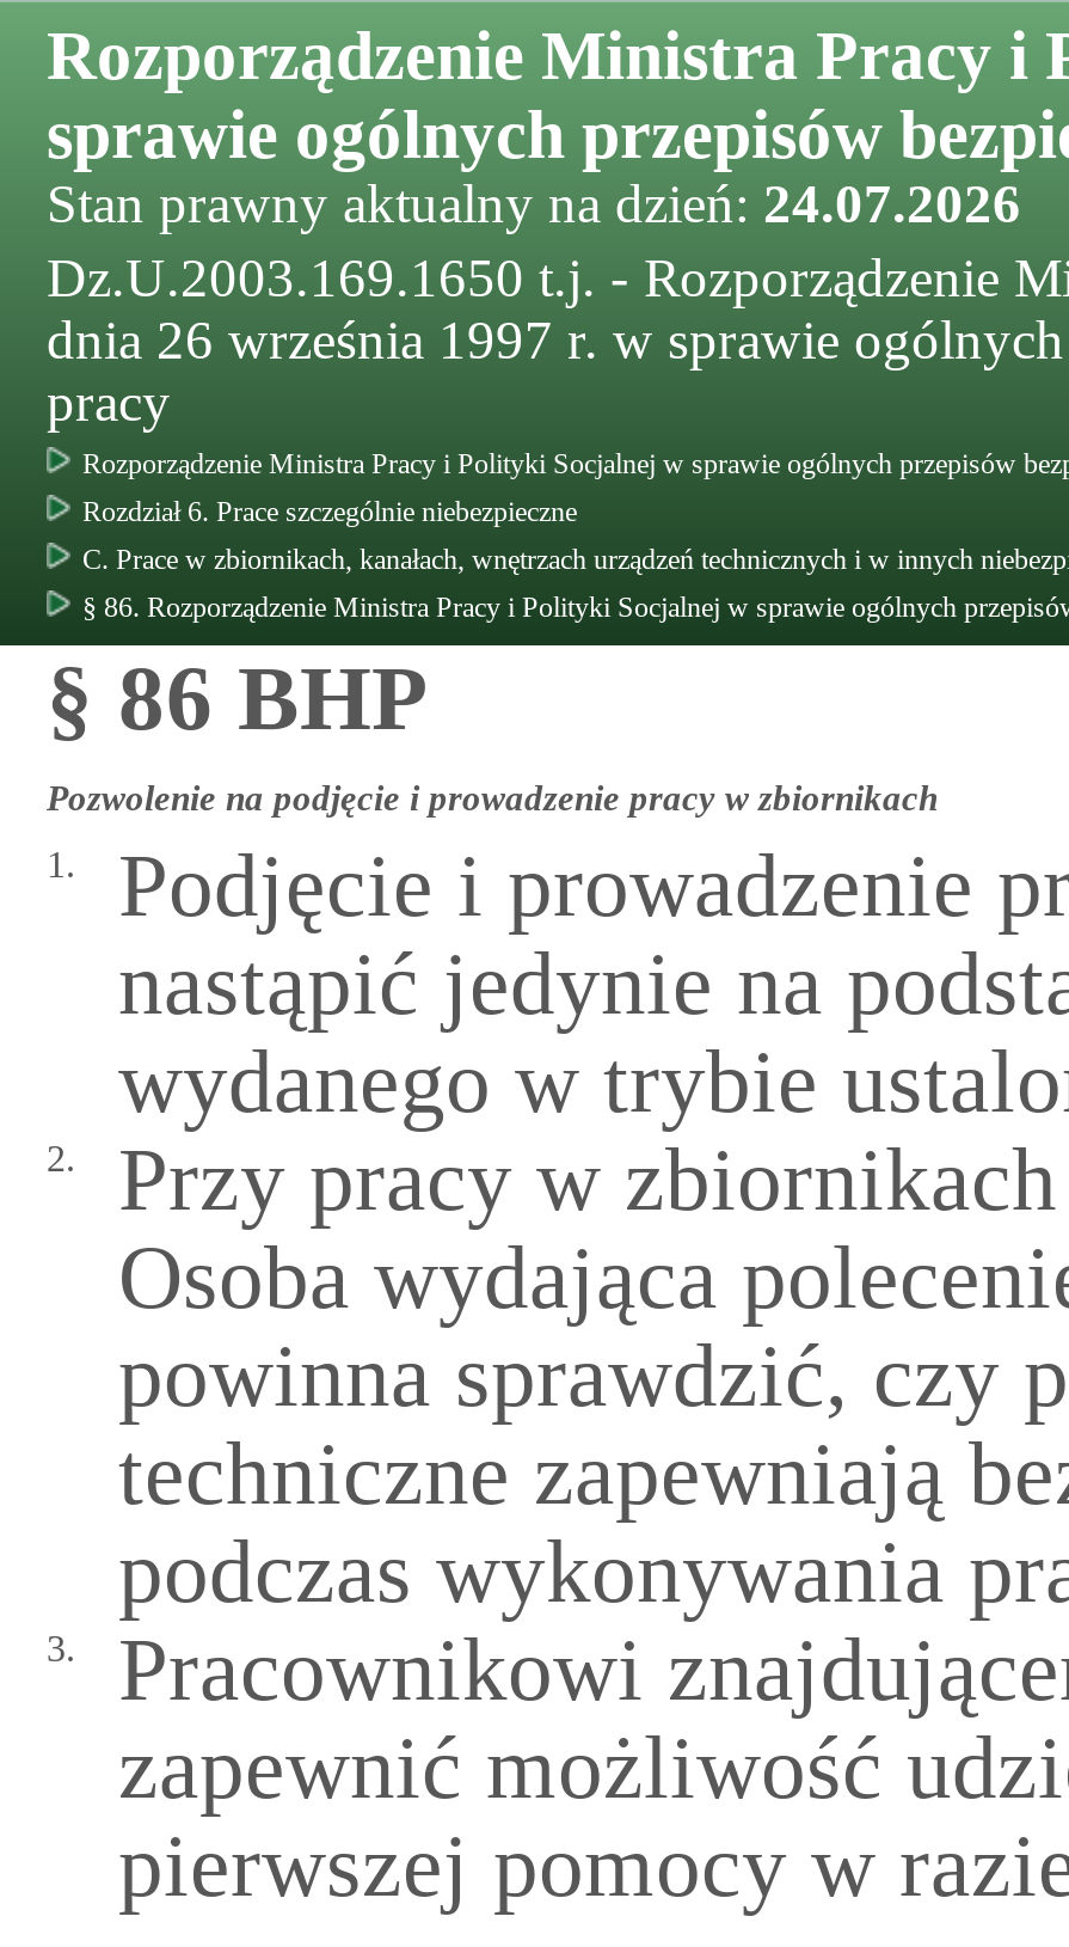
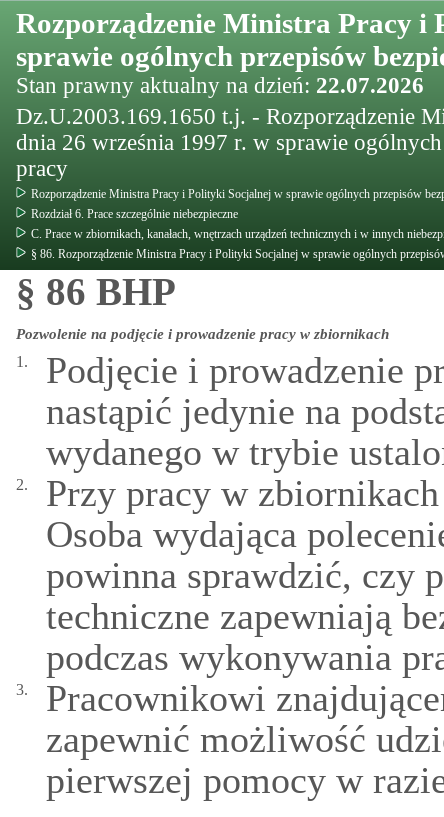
[47,175,1021,234] Stan prawny aktualny na dzień: 24.07.2026 -> [16,73,424,98] Stan prawny aktualny na dzień: 22.07.2026

